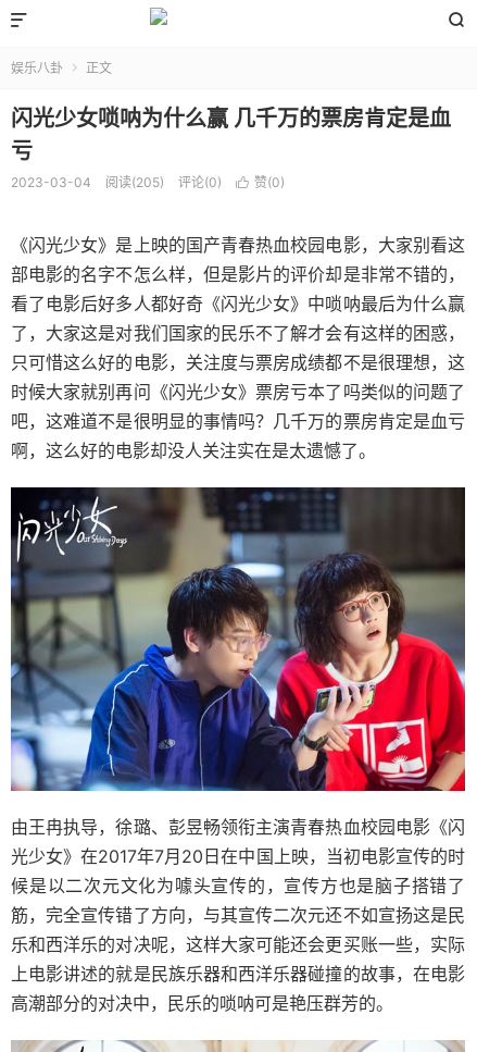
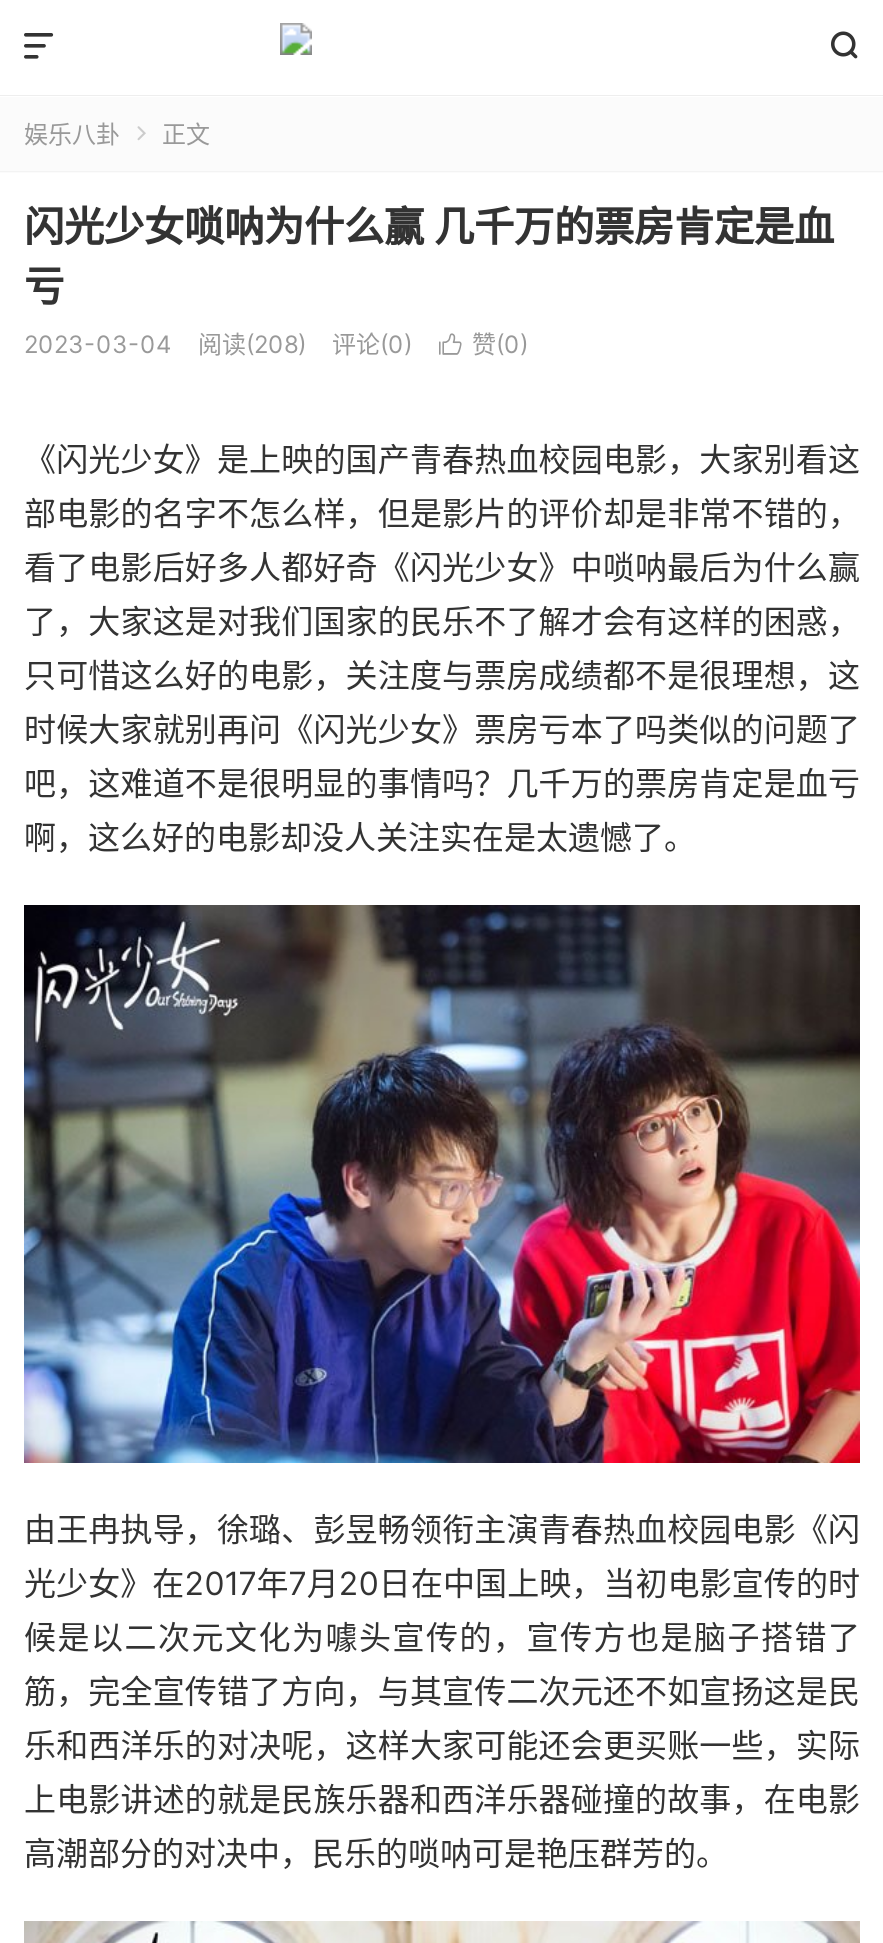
[105,174,164,190] 阅读(205) -> [198,329,306,359] 阅读(208)

